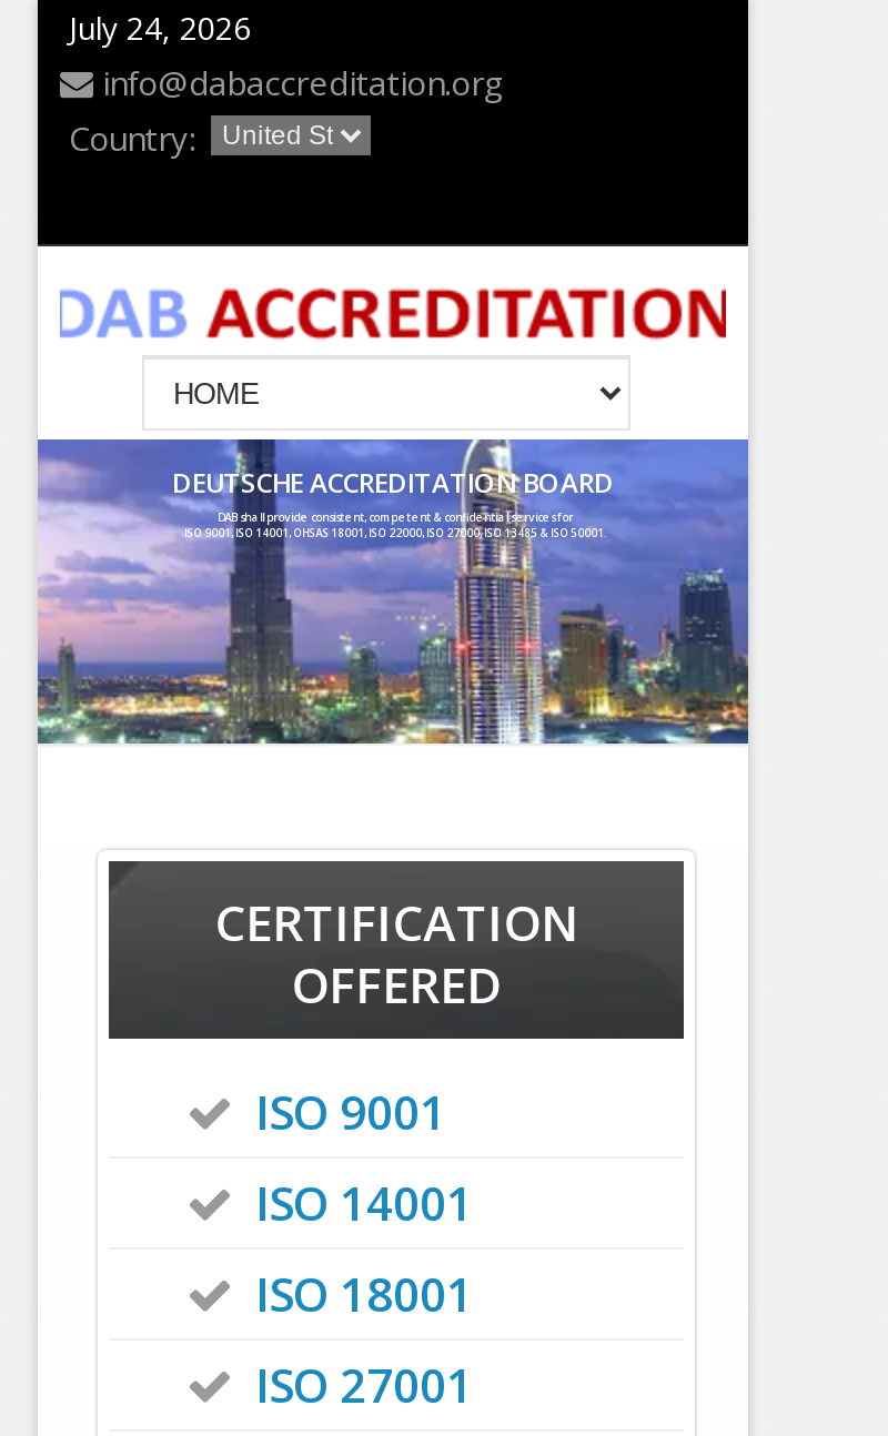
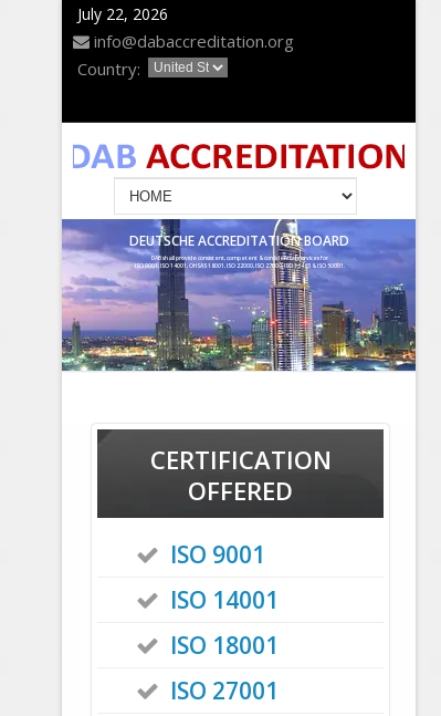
[69,7,251,49] July 24, 2026 -> [77,3,168,24] July 22, 2026

